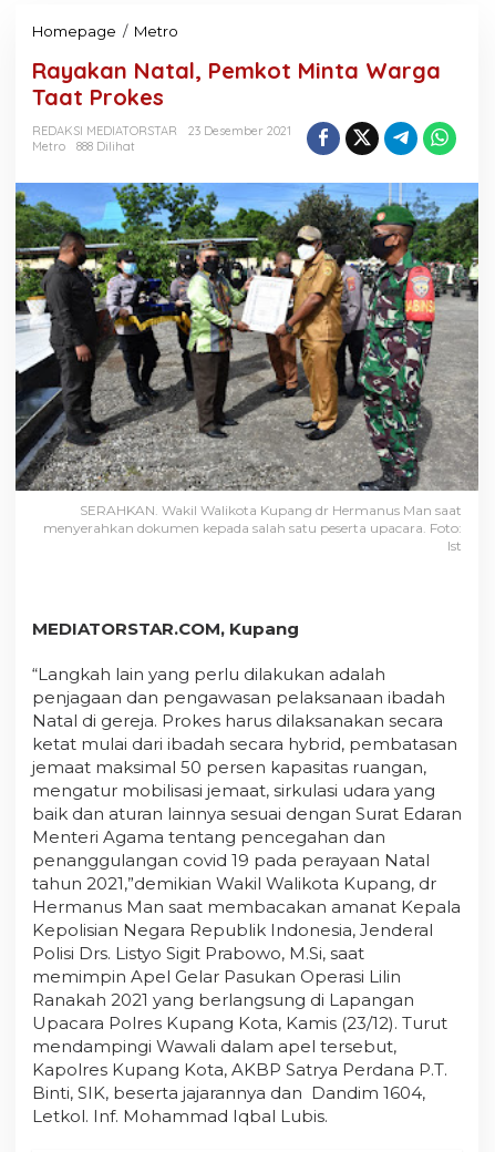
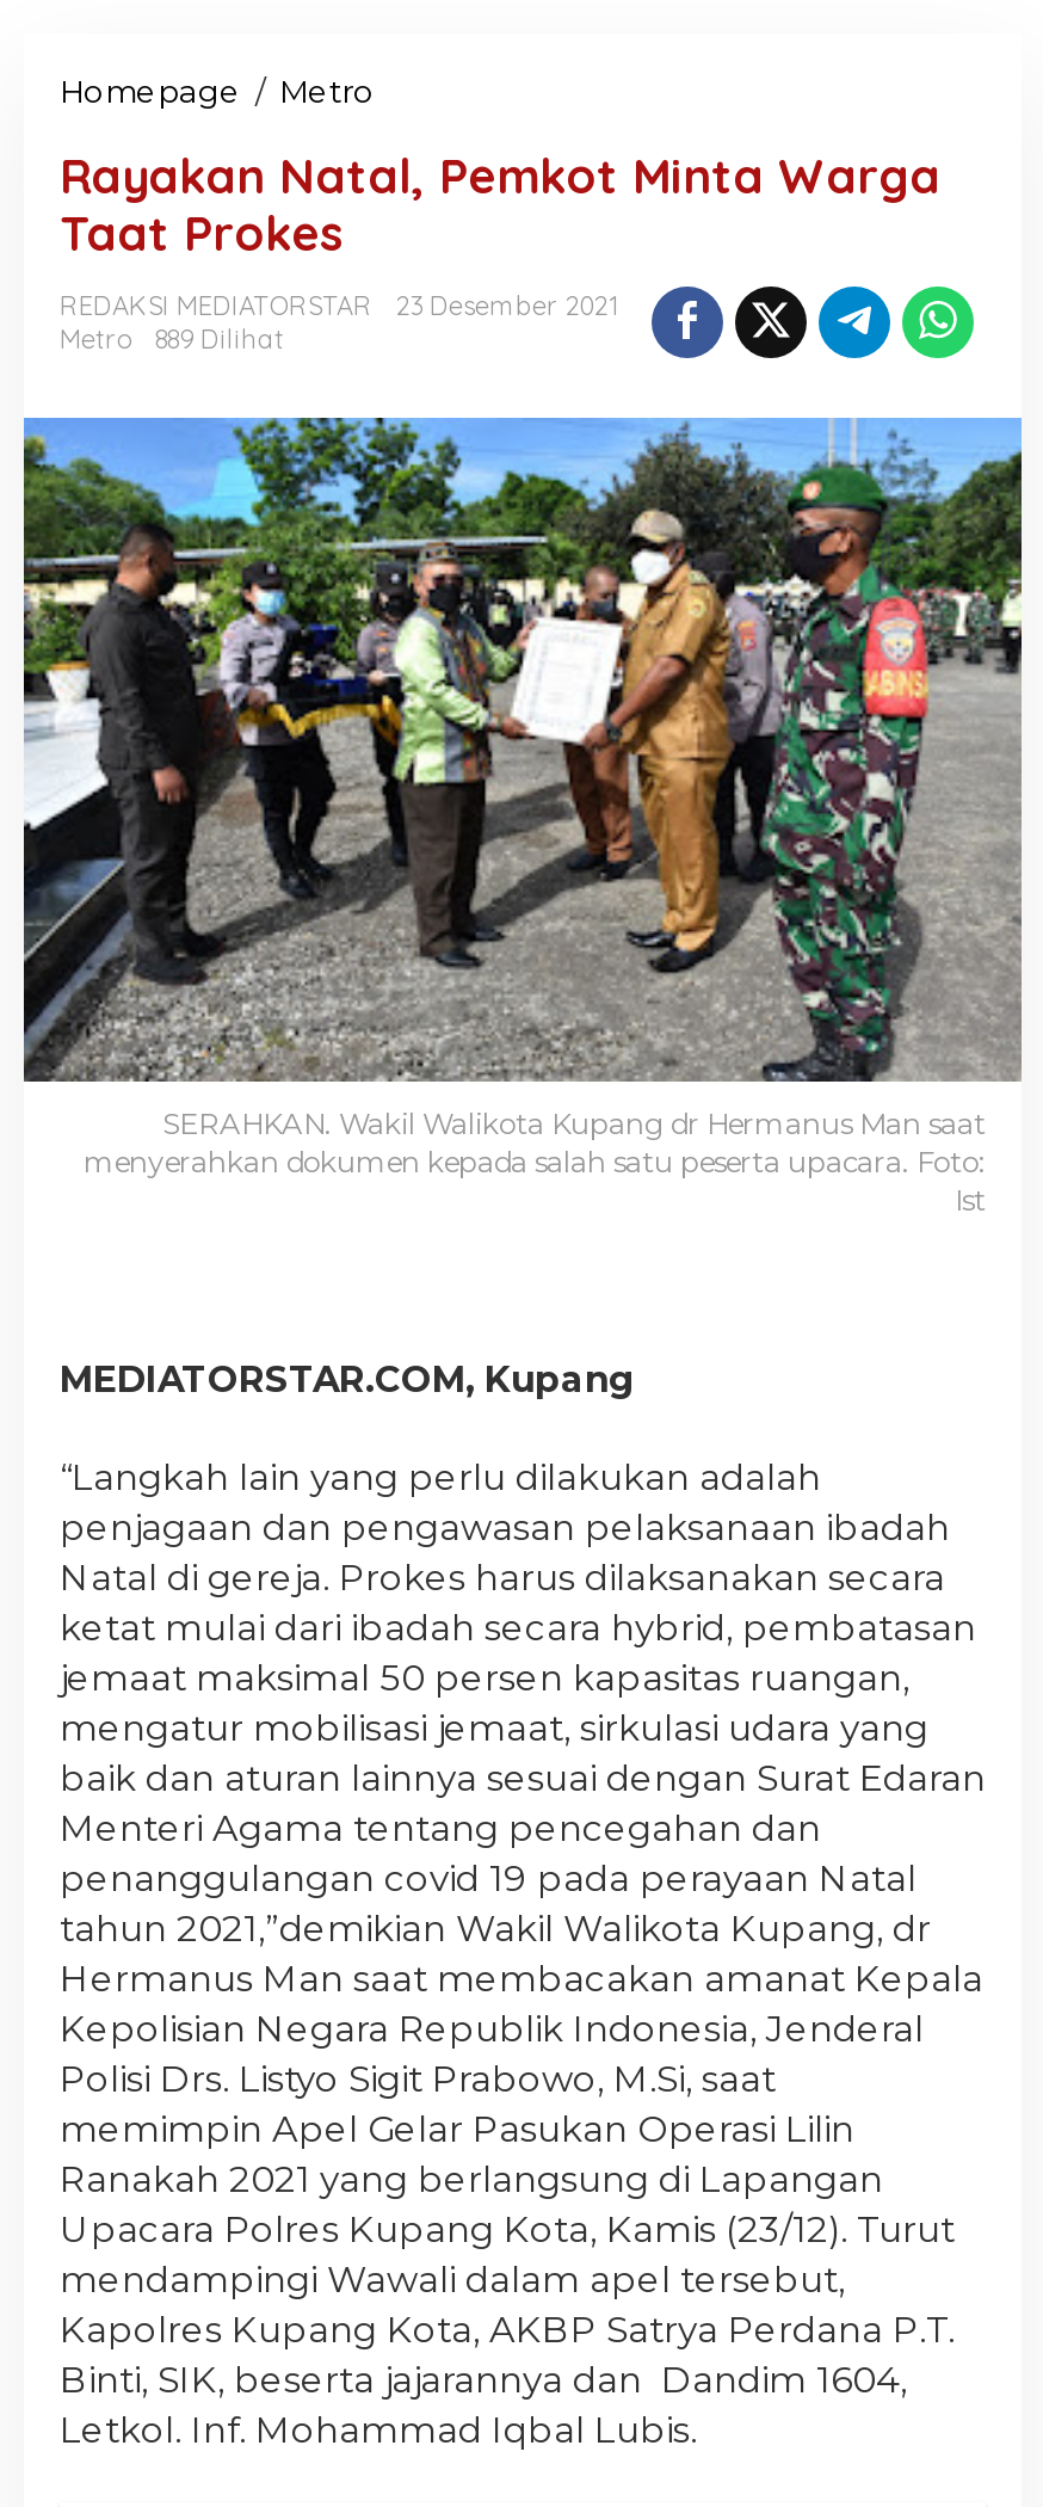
[32,138,135,154] Metro 888 Dilihat -> [60,322,284,356] Metro 889 Dilihat

